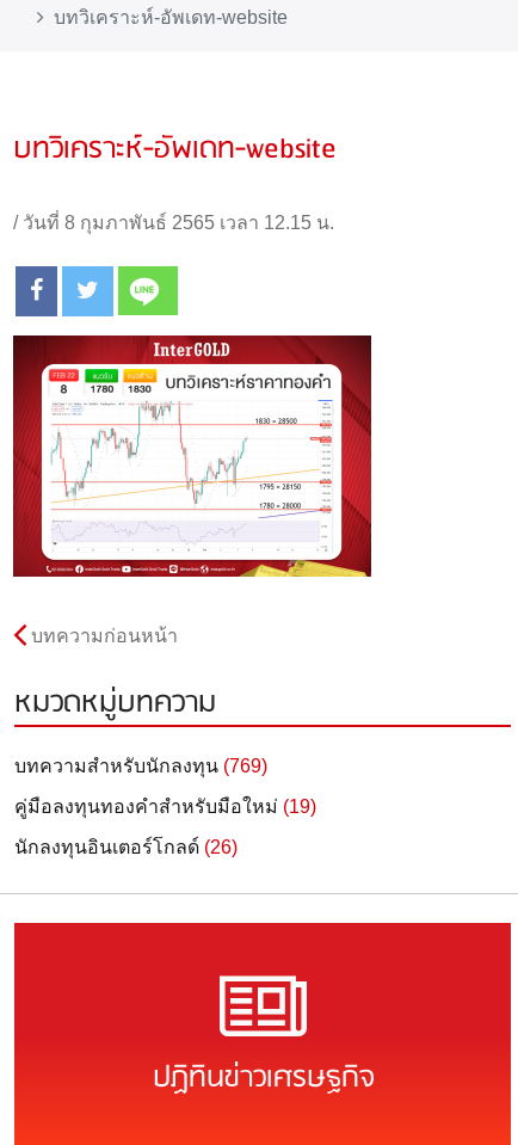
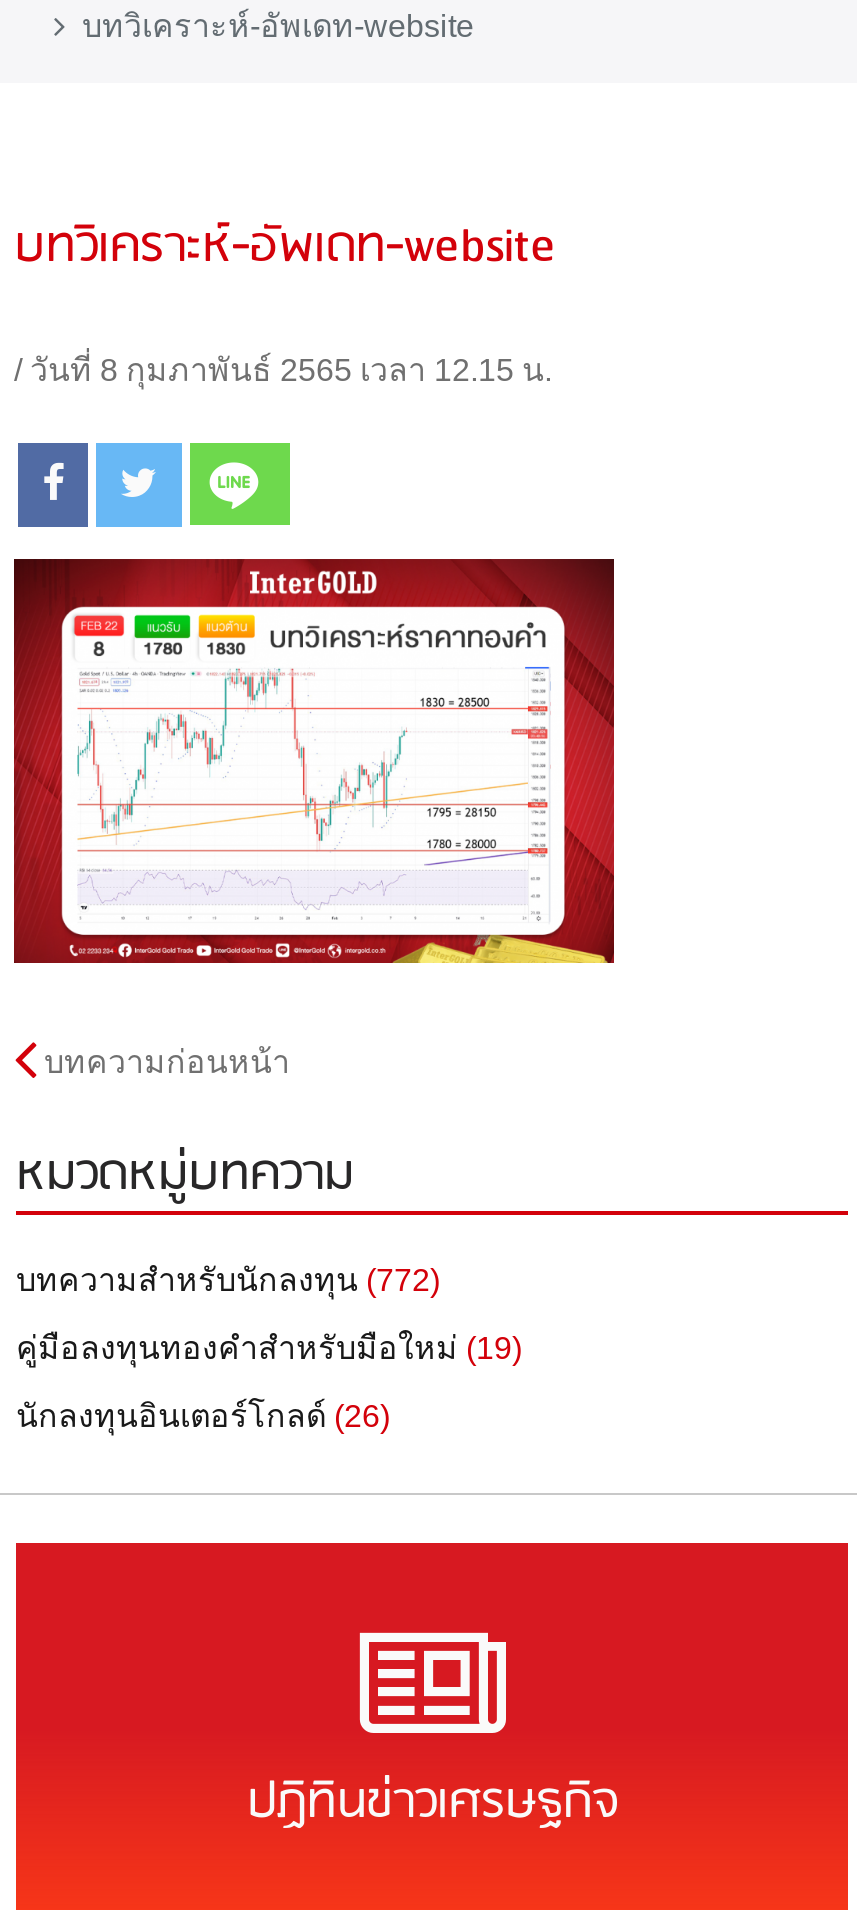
[14,756,267,776] บทความสำหรับนักลงทุน (769) -> [16,1263,440,1297] บทความสำหรับนักลงทุน (772)

